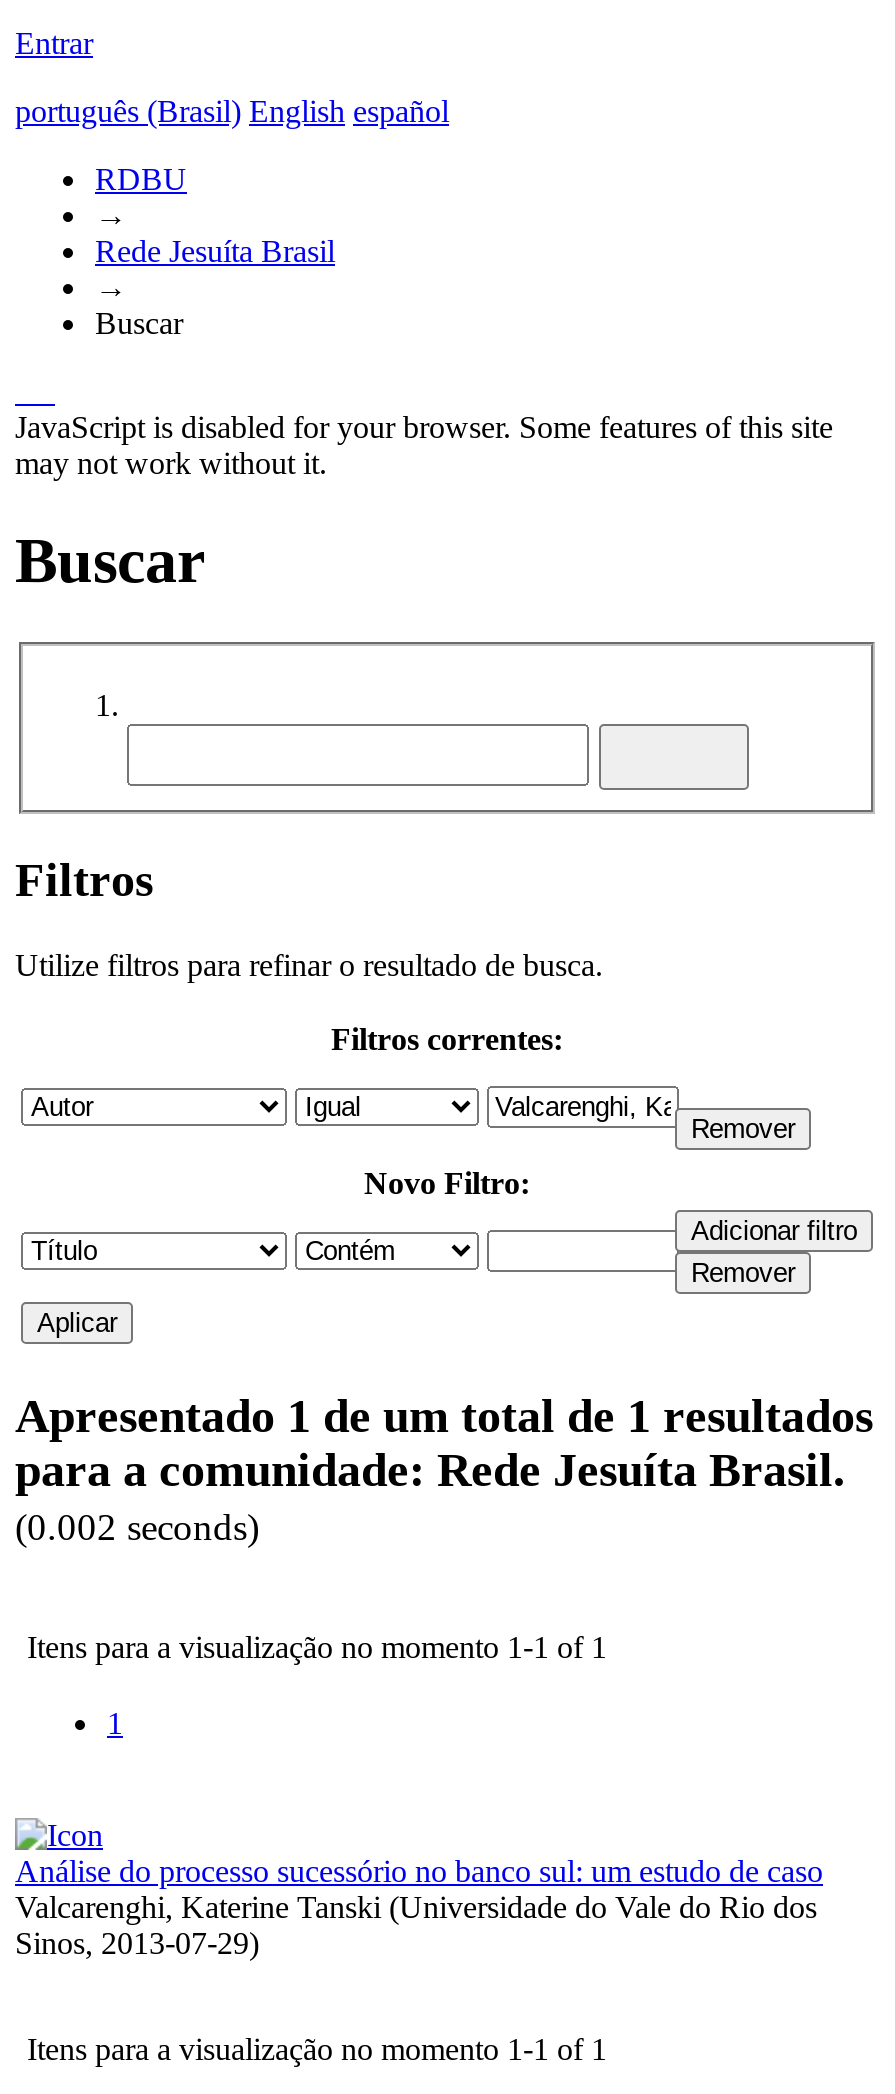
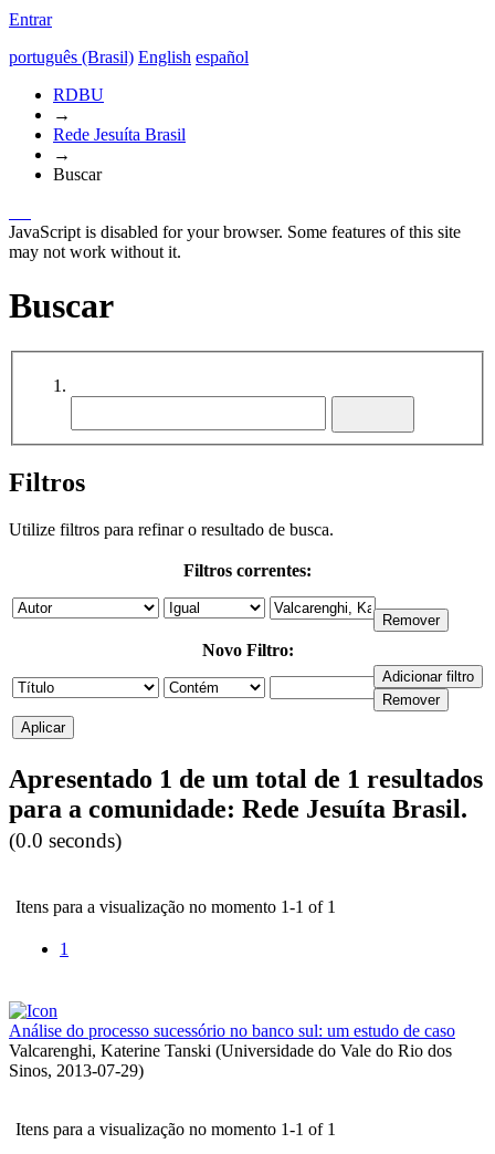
[15,1506,259,1548] (0.002 seconds) -> [9,829,122,852] (0.0 seconds)

